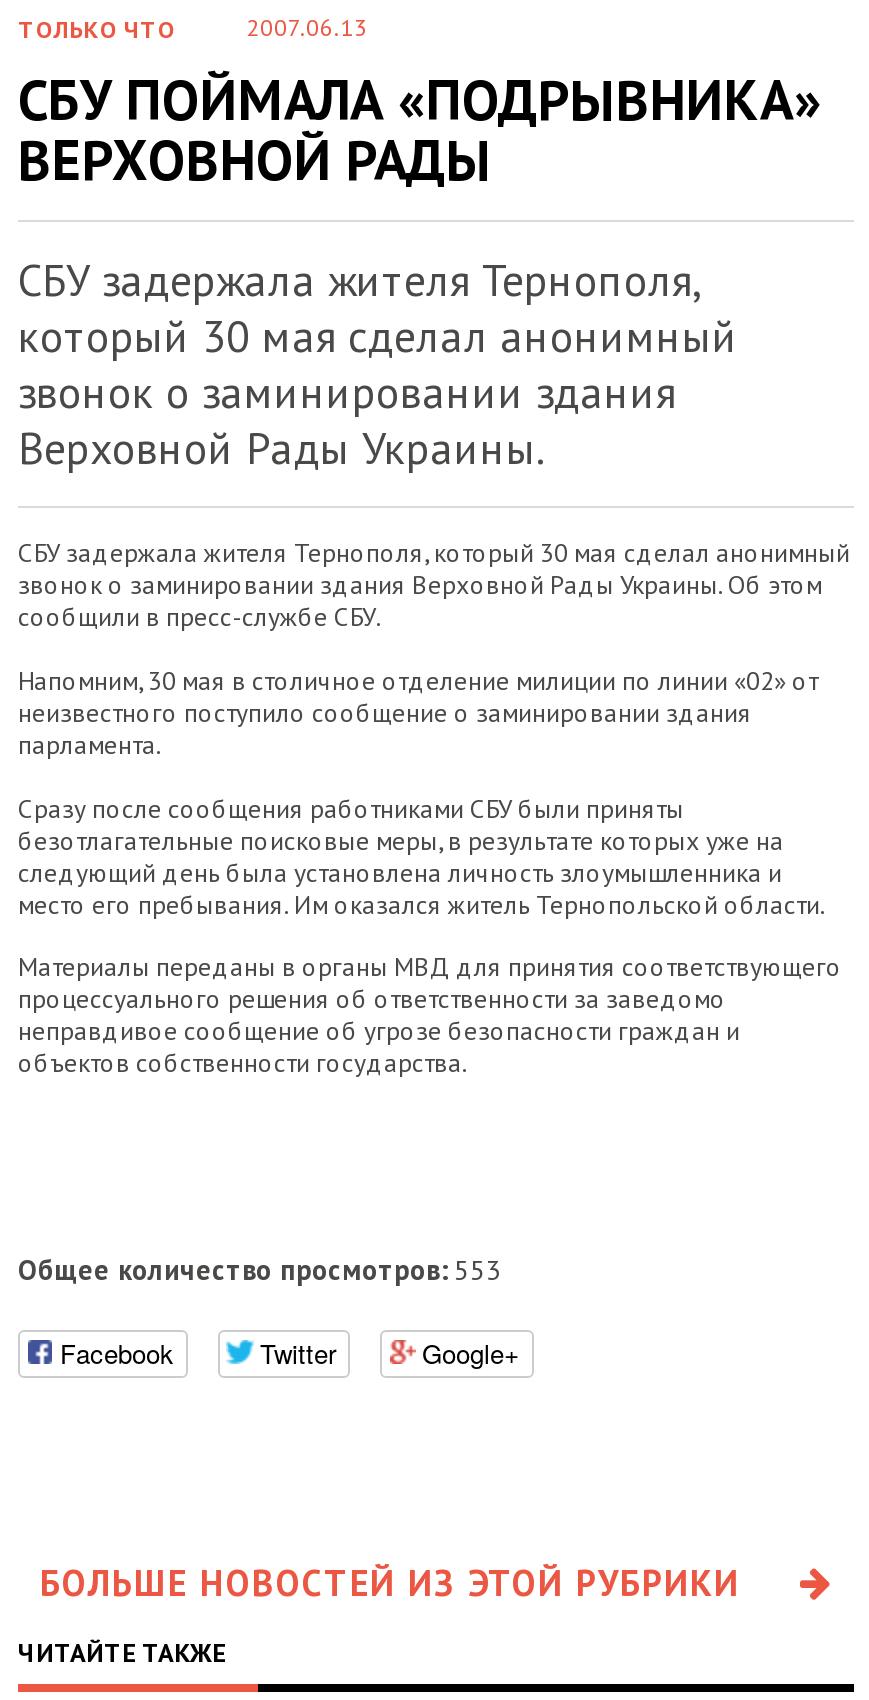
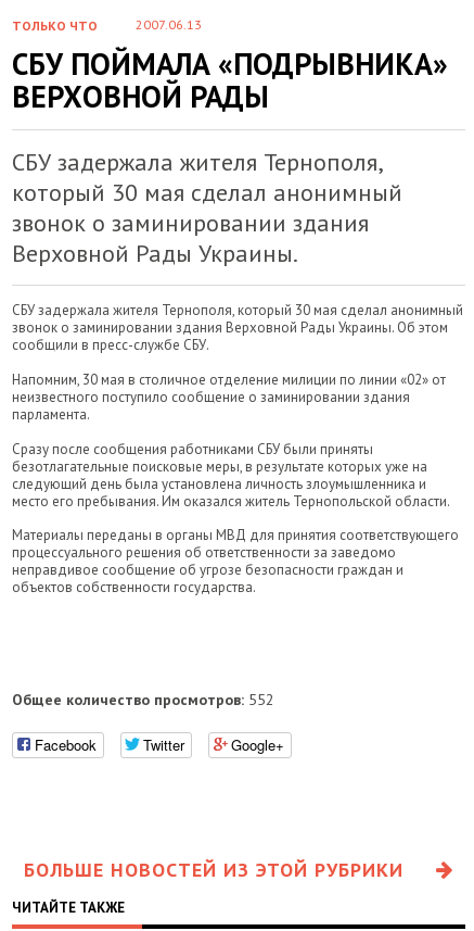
[18,1252,502,1288] Общее количество просмотров: 553 -> [12,690,274,709] Общее количество просмотров: 552

